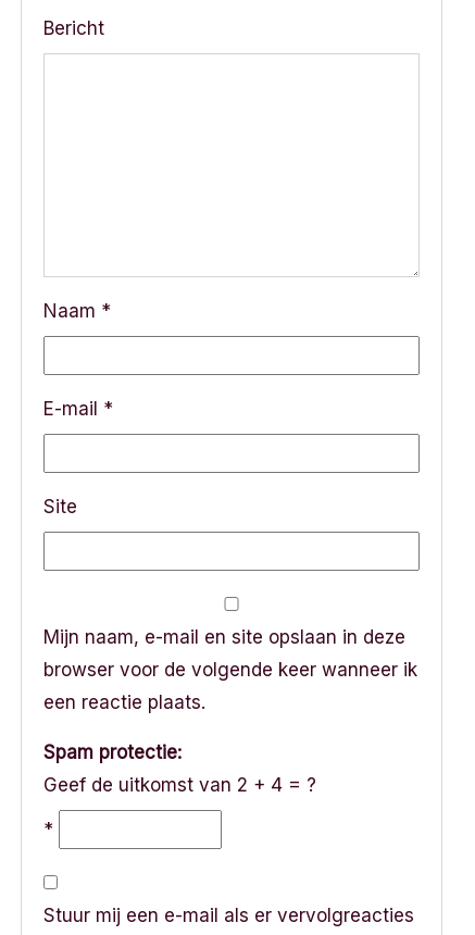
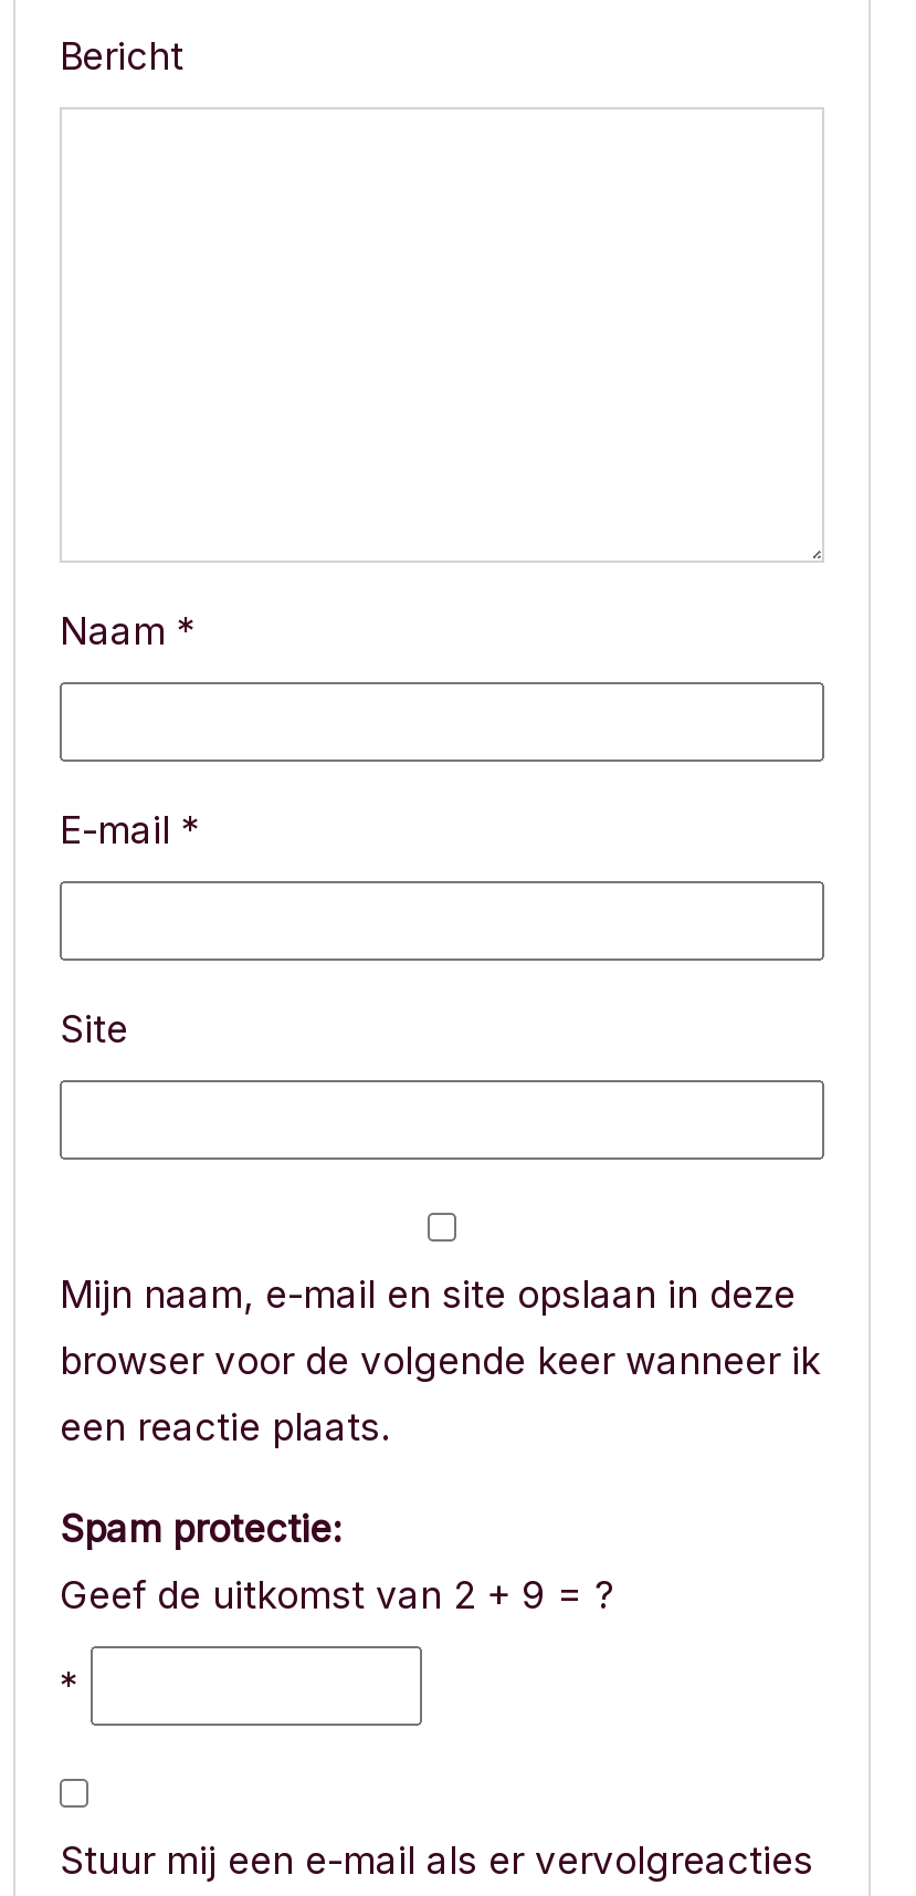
[43,774,316,796] Geef de uitkomst van 2 + 4 = ? -> [60,1573,614,1617] Geef de uitkomst van 2 + 9 = ?

